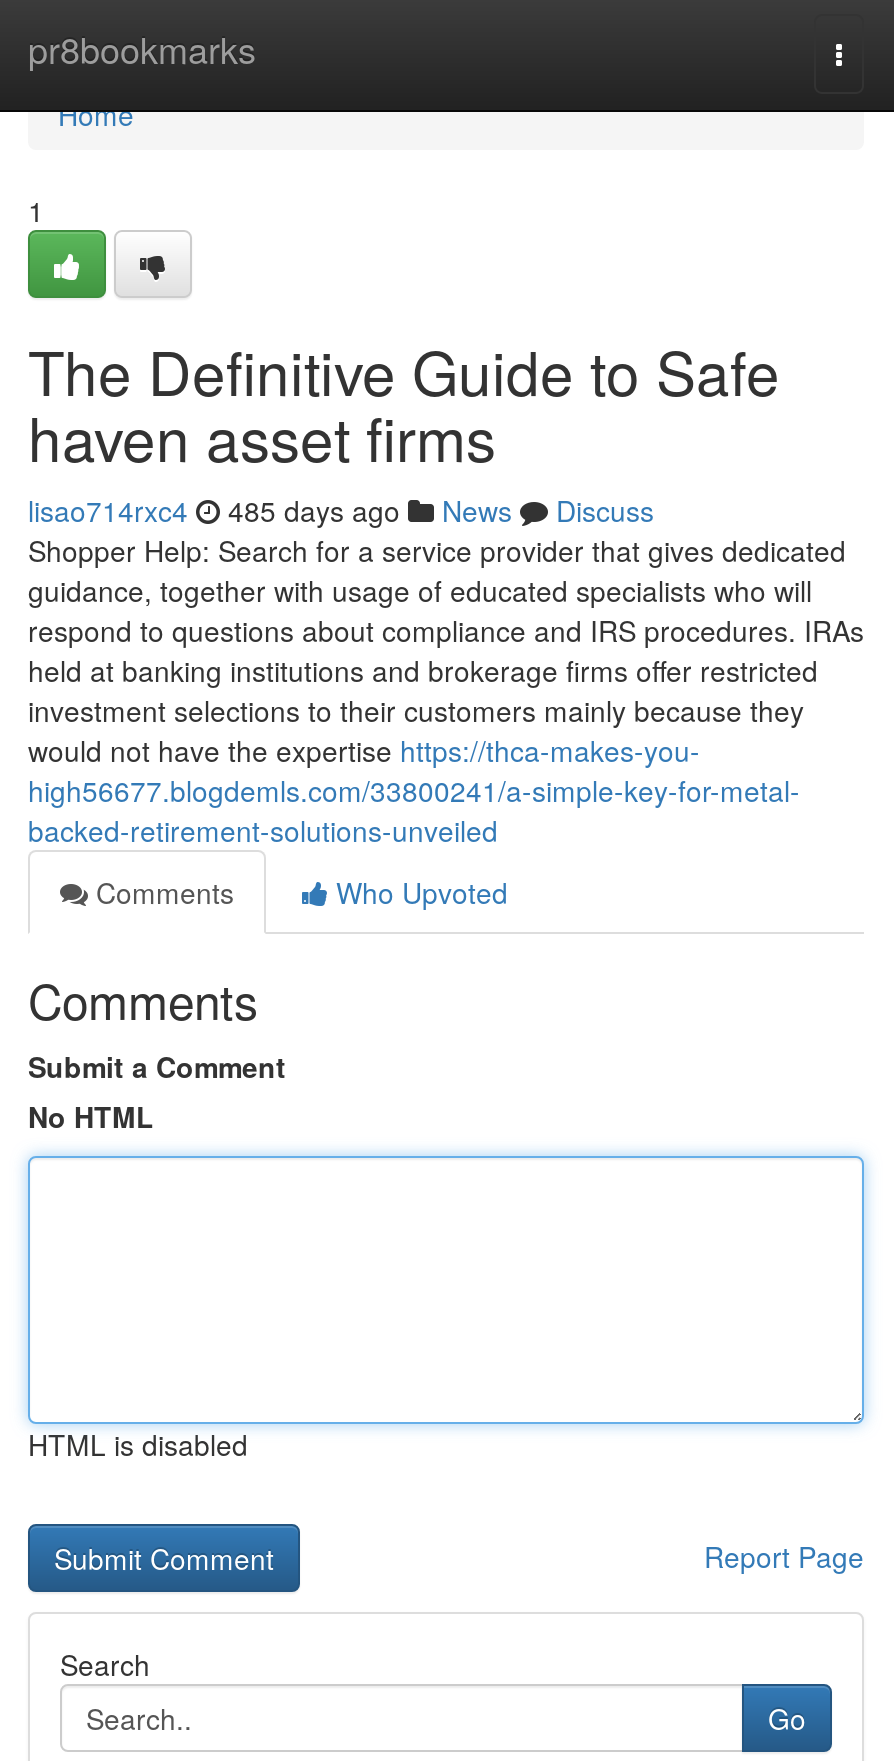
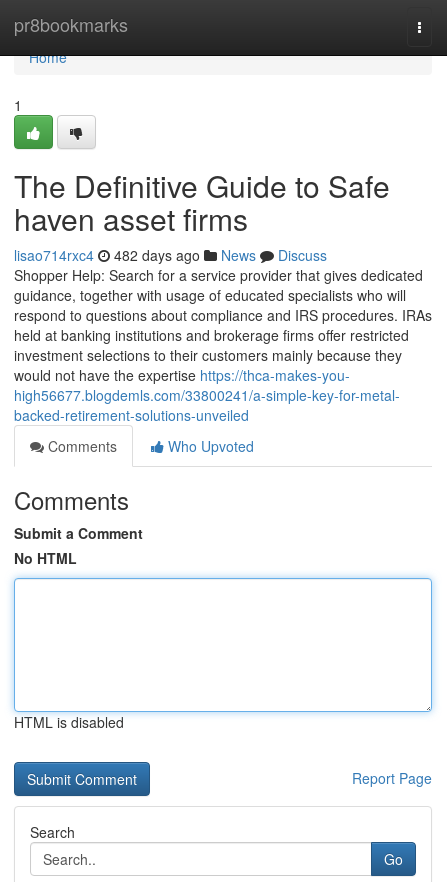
[28,490,654,530] lisao714rxc4 485 days ago News Discuss -> [14,245,327,265] lisao714rxc4 482 days ago News Discuss

